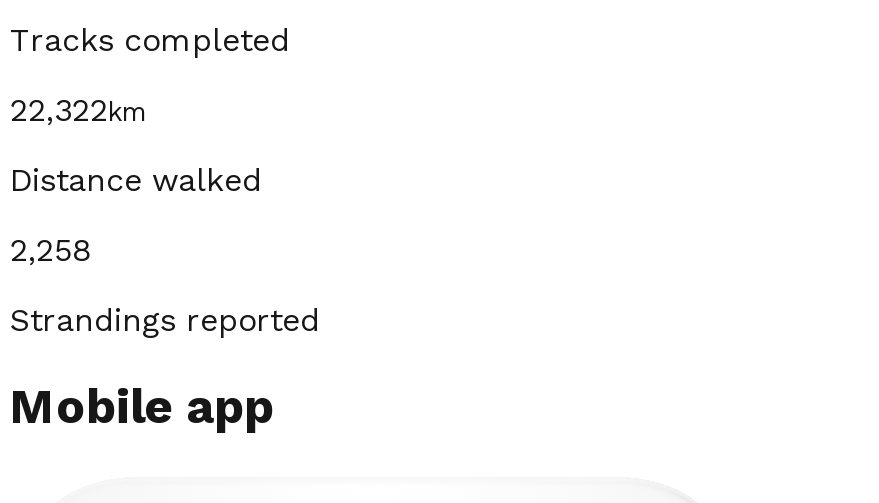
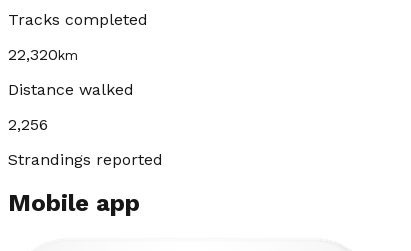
[10,91,148,129] 22,322km -> [8,45,78,64] 22,320km
[10,231,90,269] 2,258 -> [8,115,48,134] 2,256

